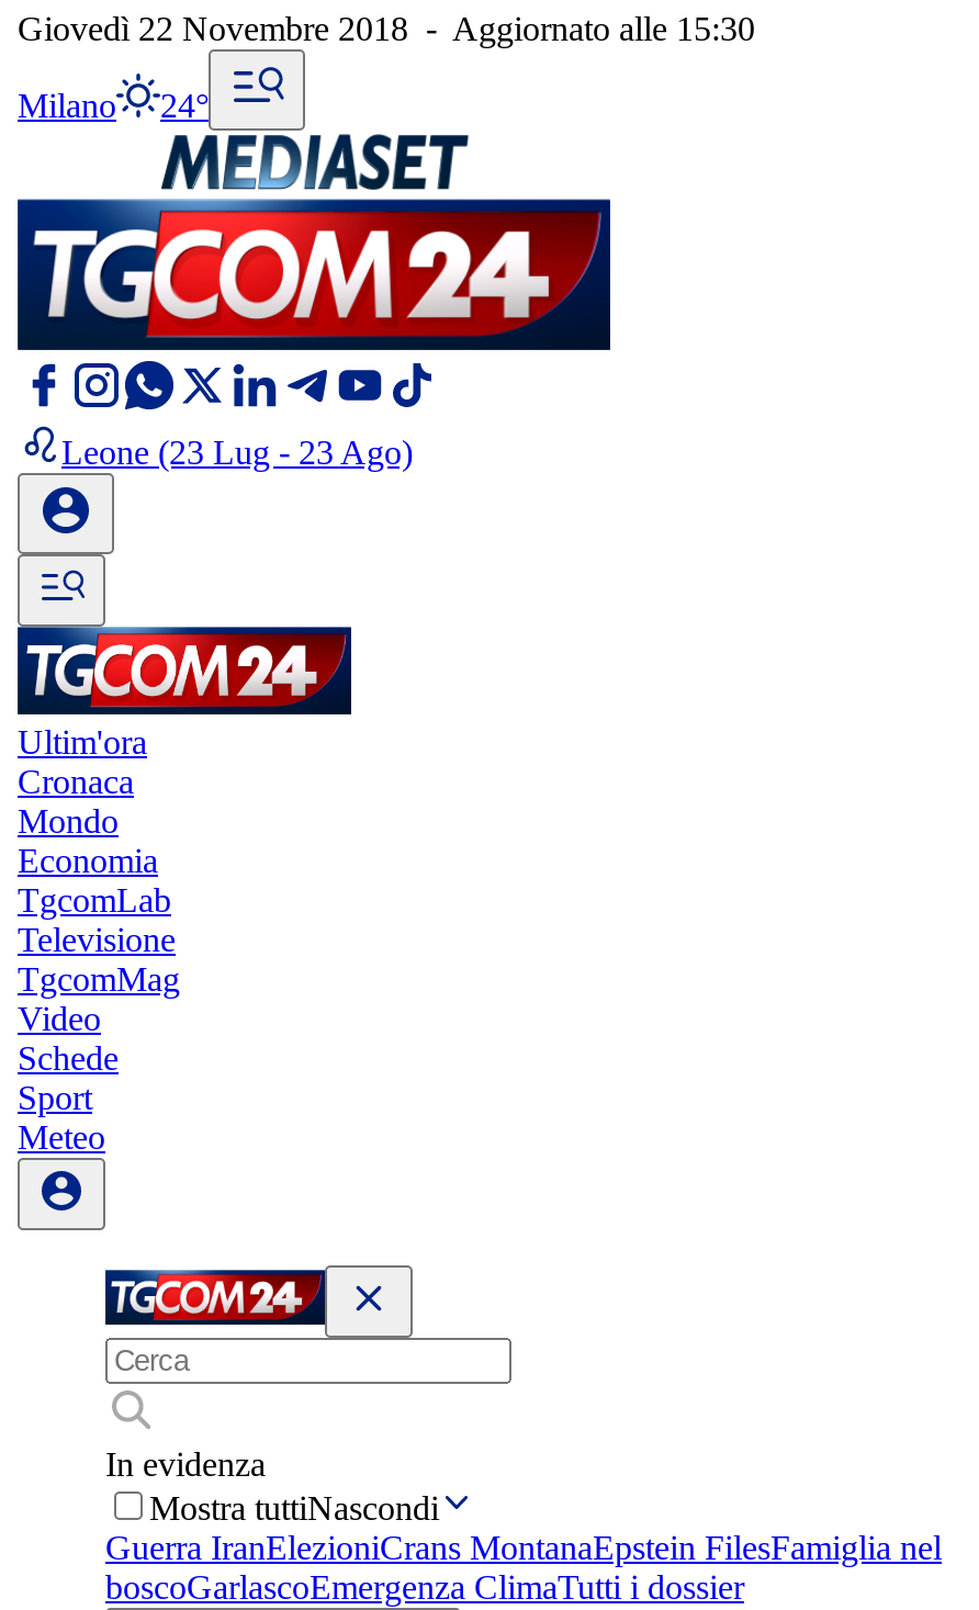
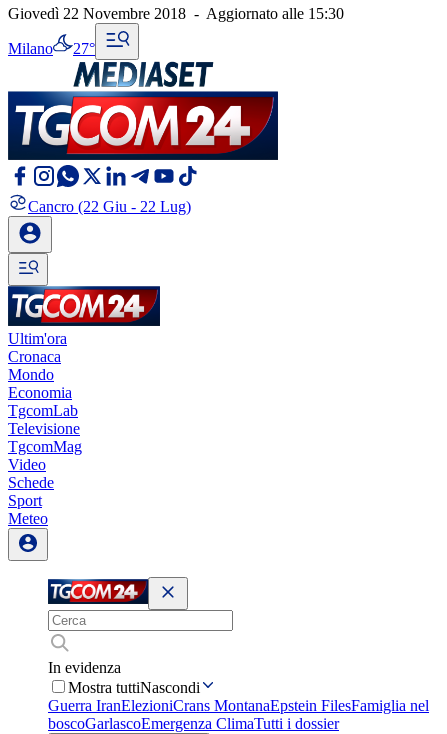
[18,87,209,124] Milano 24° -> [8,40,95,57] Milano 27°
[61,434,413,471] Leone (23 Lug - 23 Ago) -> [28,198,191,215] Cancro (22 Giu - 22 Lug)

